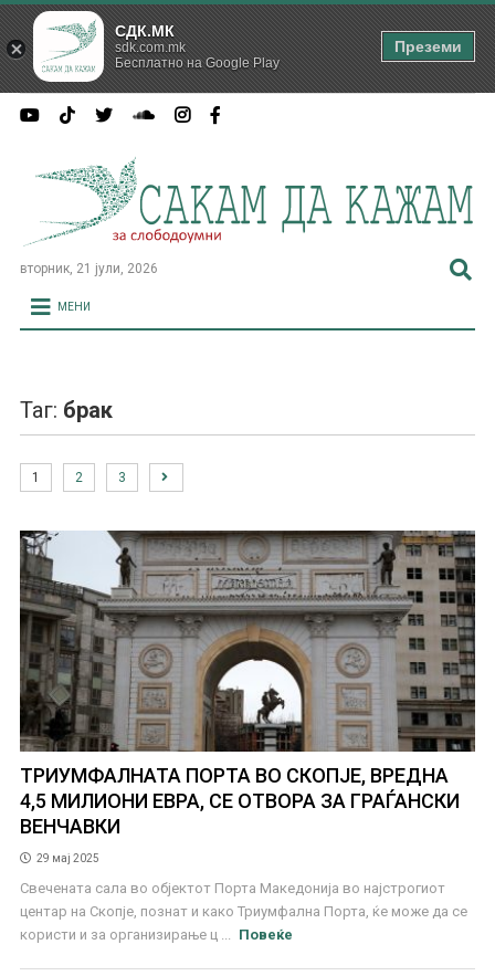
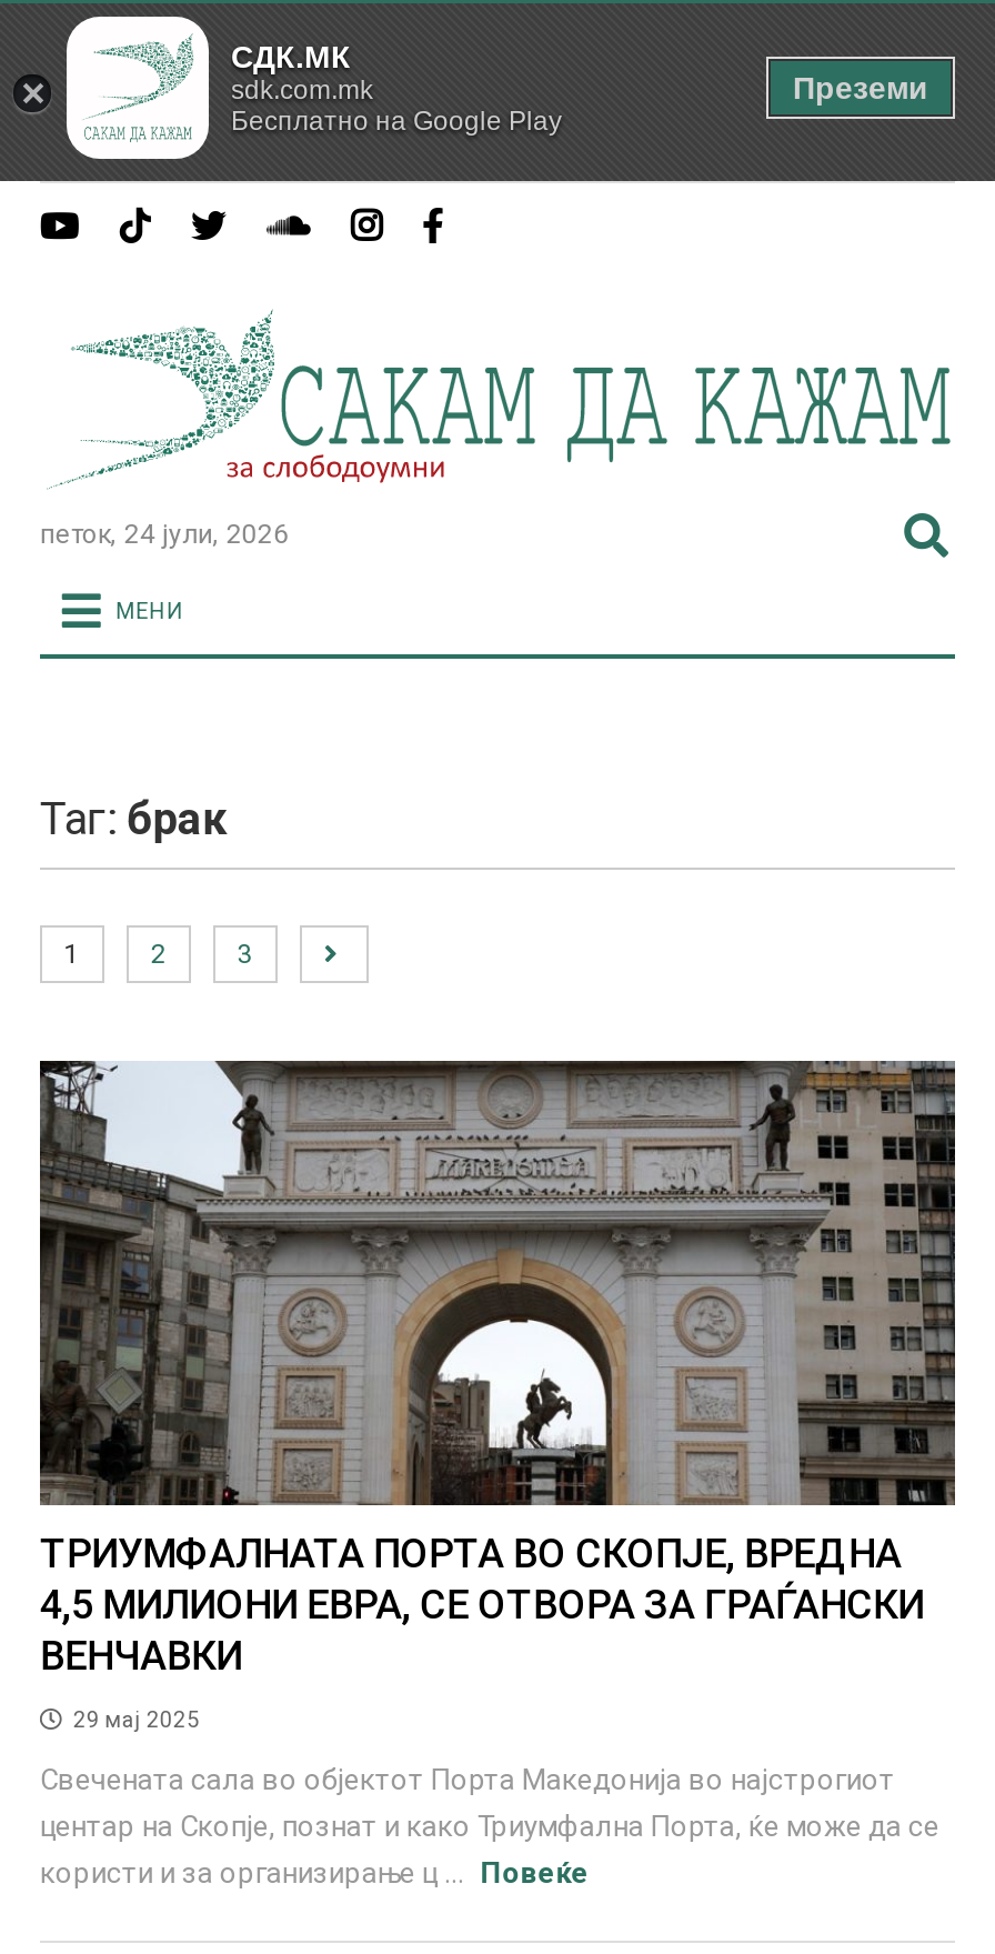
[20,260,158,276] вторник, 21 јули, 2026 -> [40,518,289,549] петок, 24 јули, 2026

